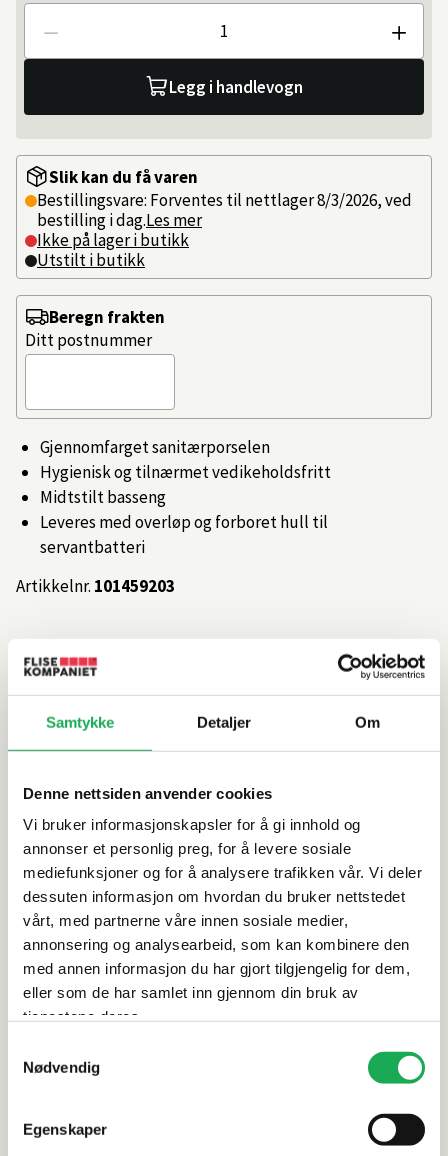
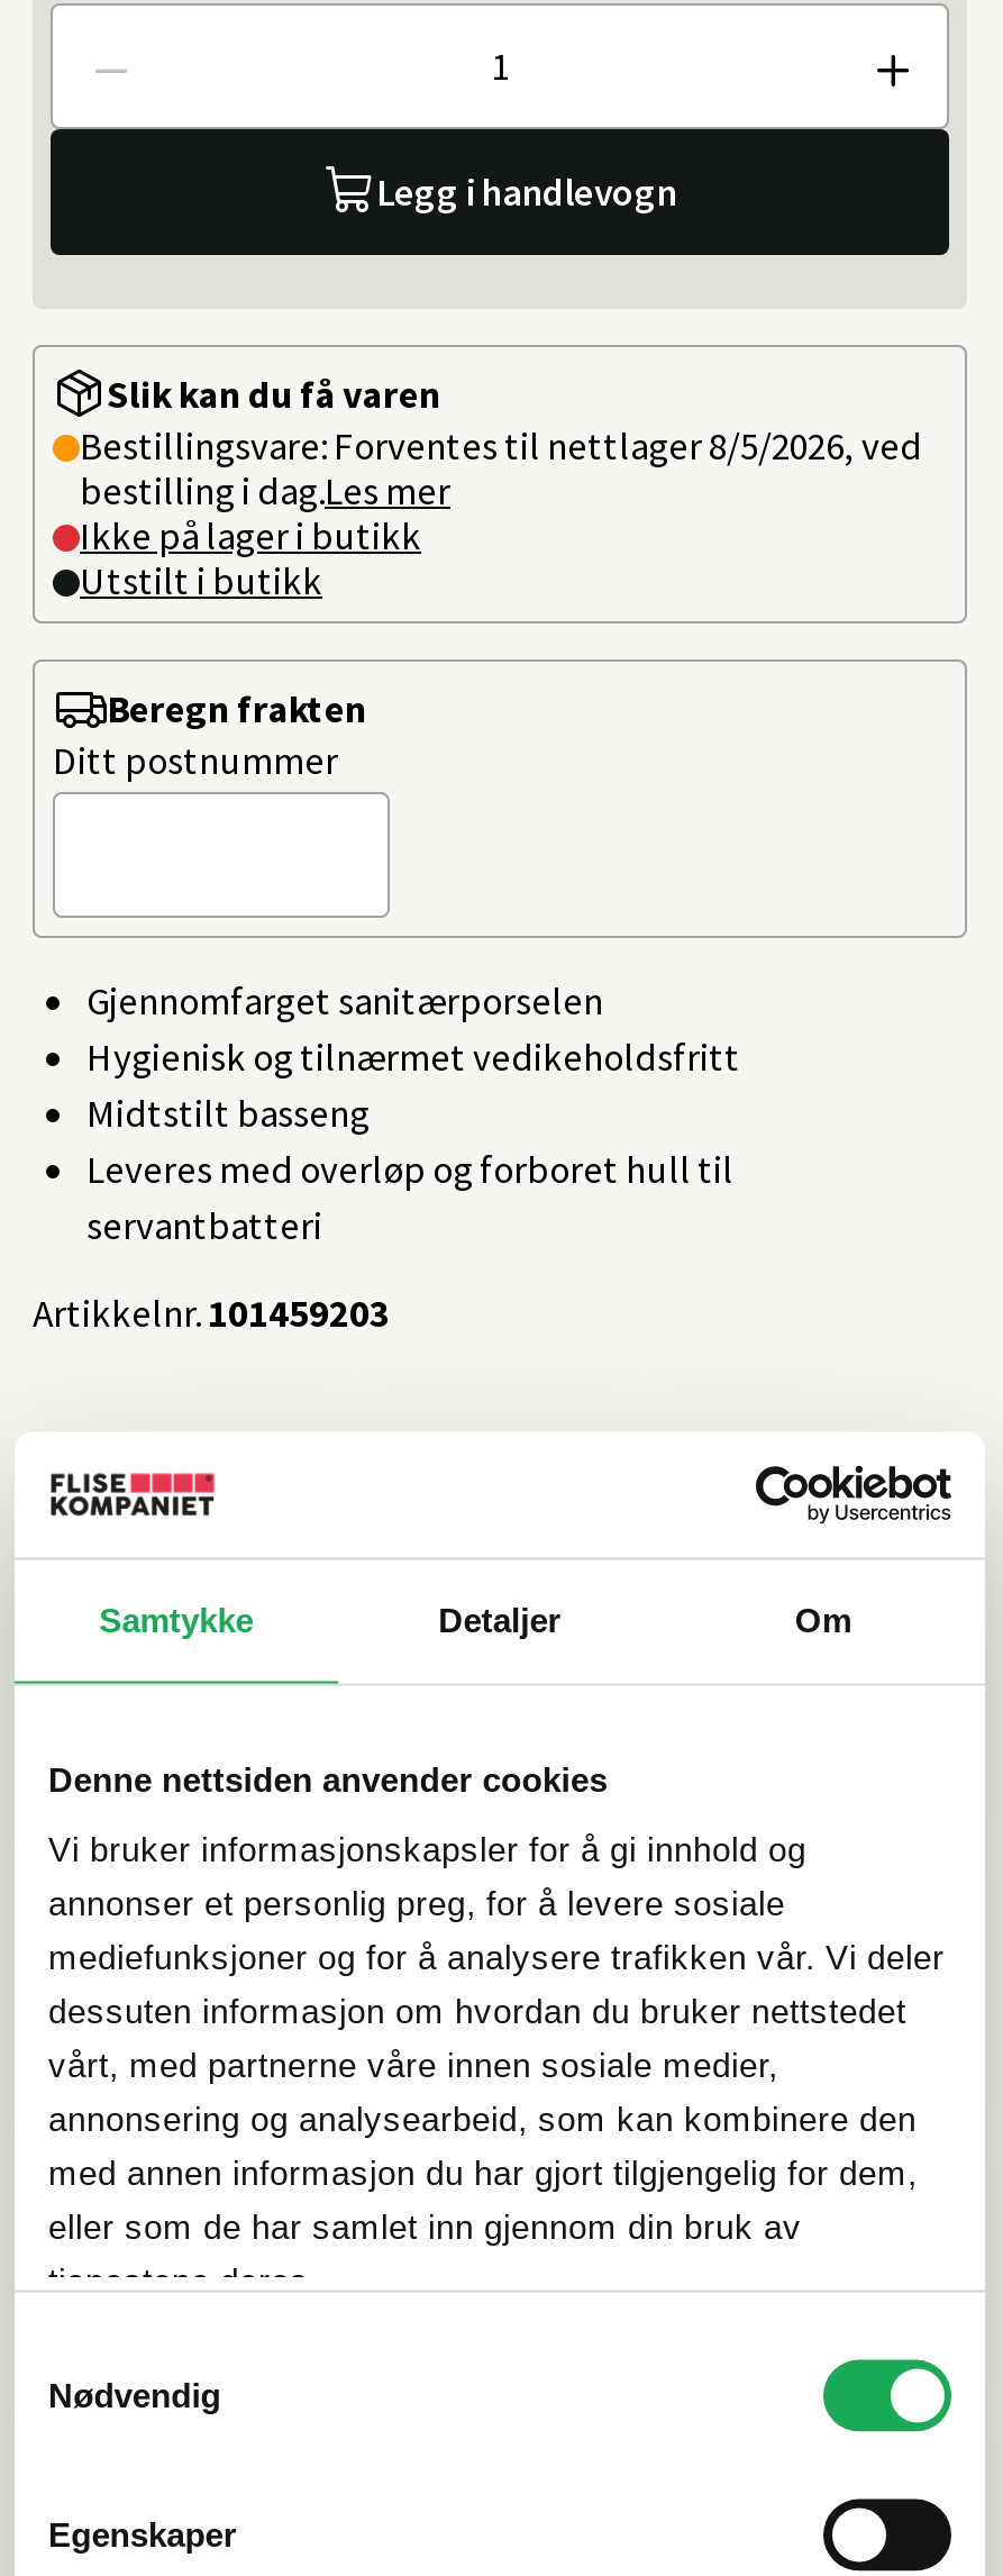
[37,189,412,211] Bestillingsvare: Forventes til nettlager 8/3/2026, ved -> [80,421,922,471] Bestillingsvare: Forventes til nettlager 8/5/2026, ved

